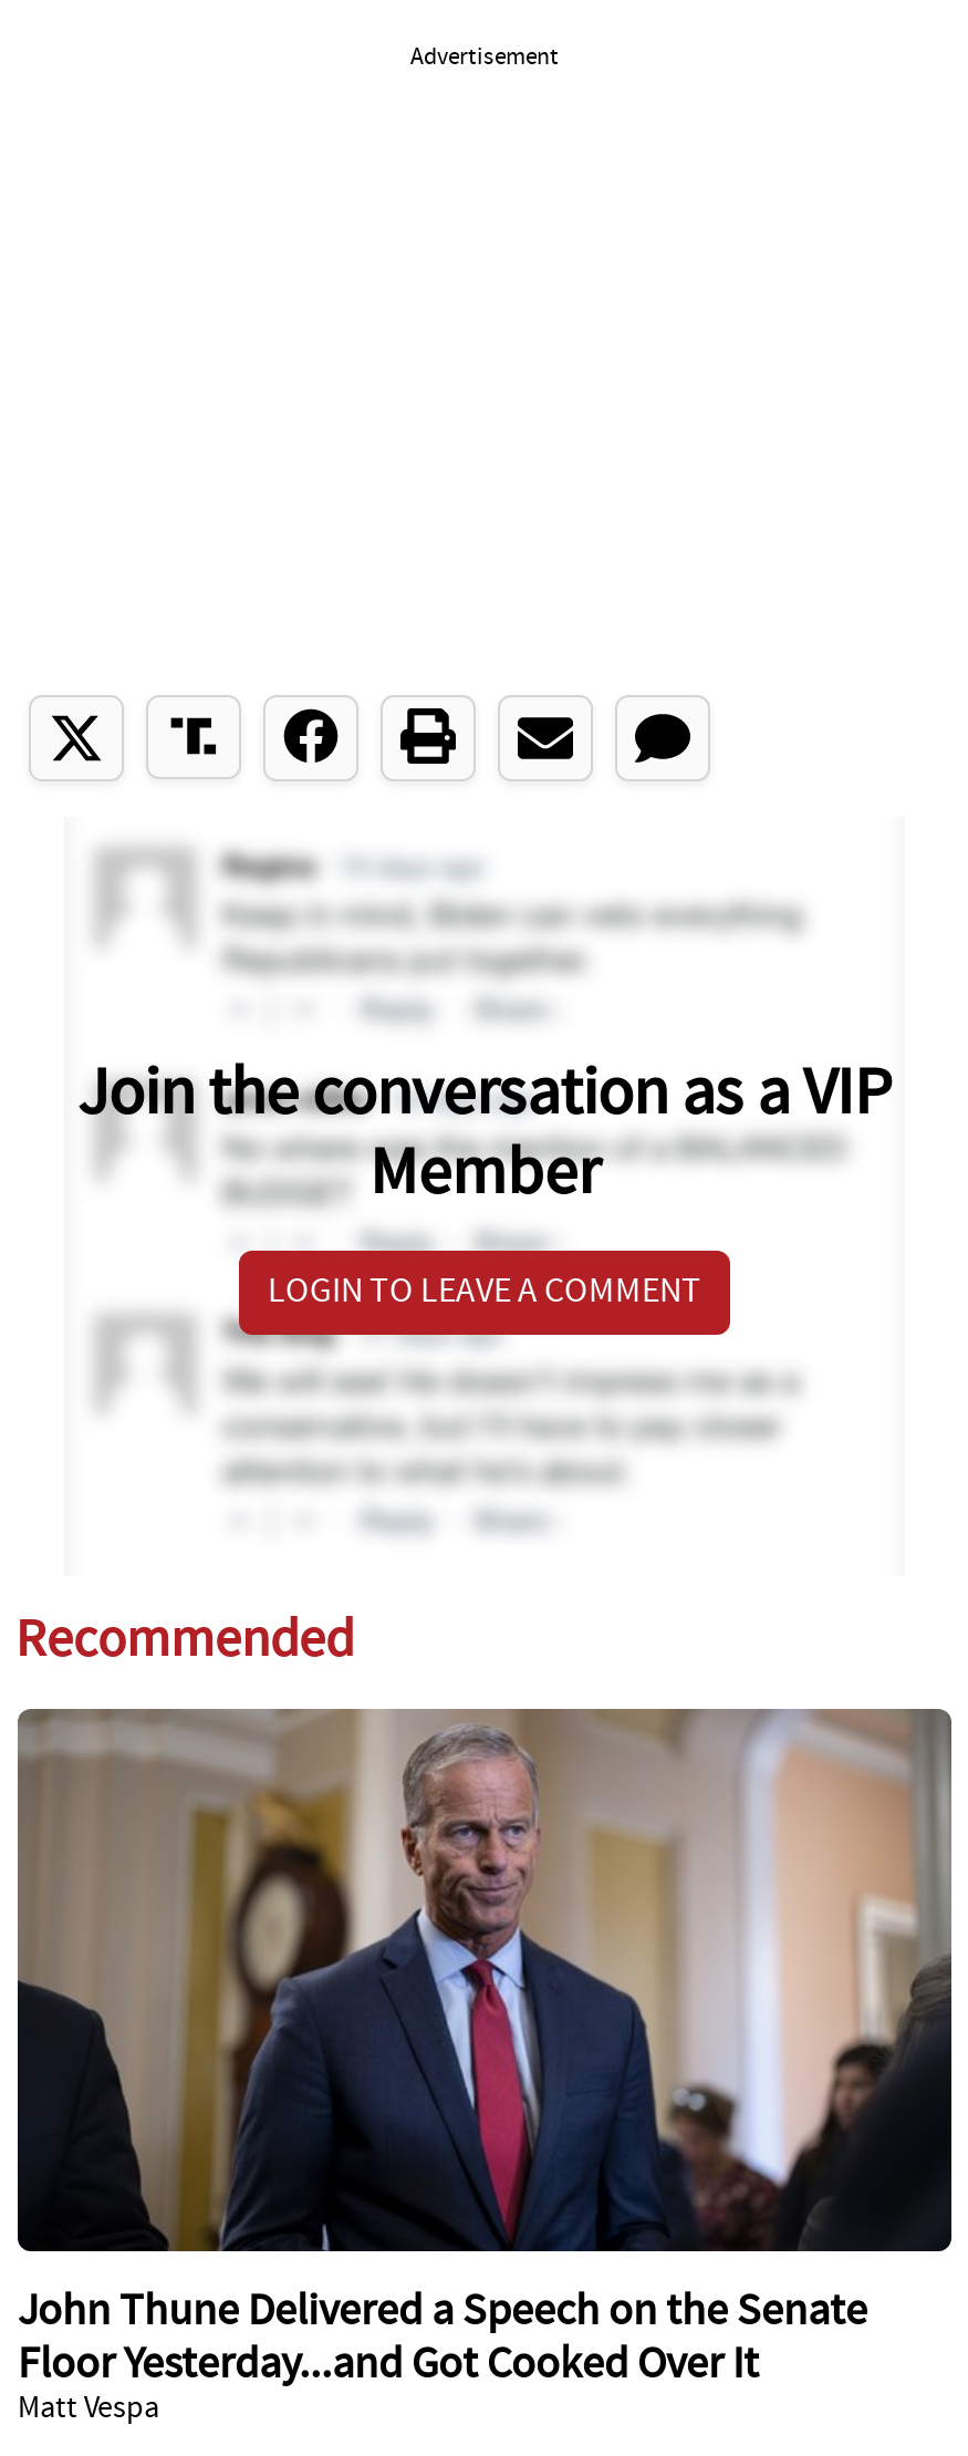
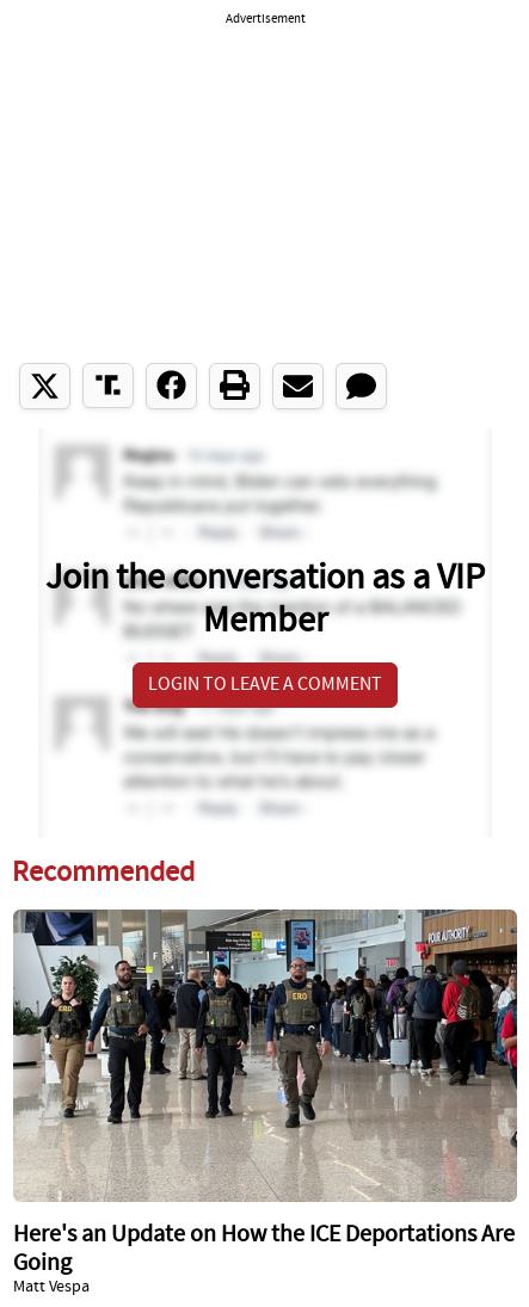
[15,1709,954,2388] [image] | John Thune Delivered a Speech on the Senate | Floor Yesterday...and Got Cooked Over It -> [12,910,518,1275] [image] | Here's an Update on How the ICE Deportations Are | Going

